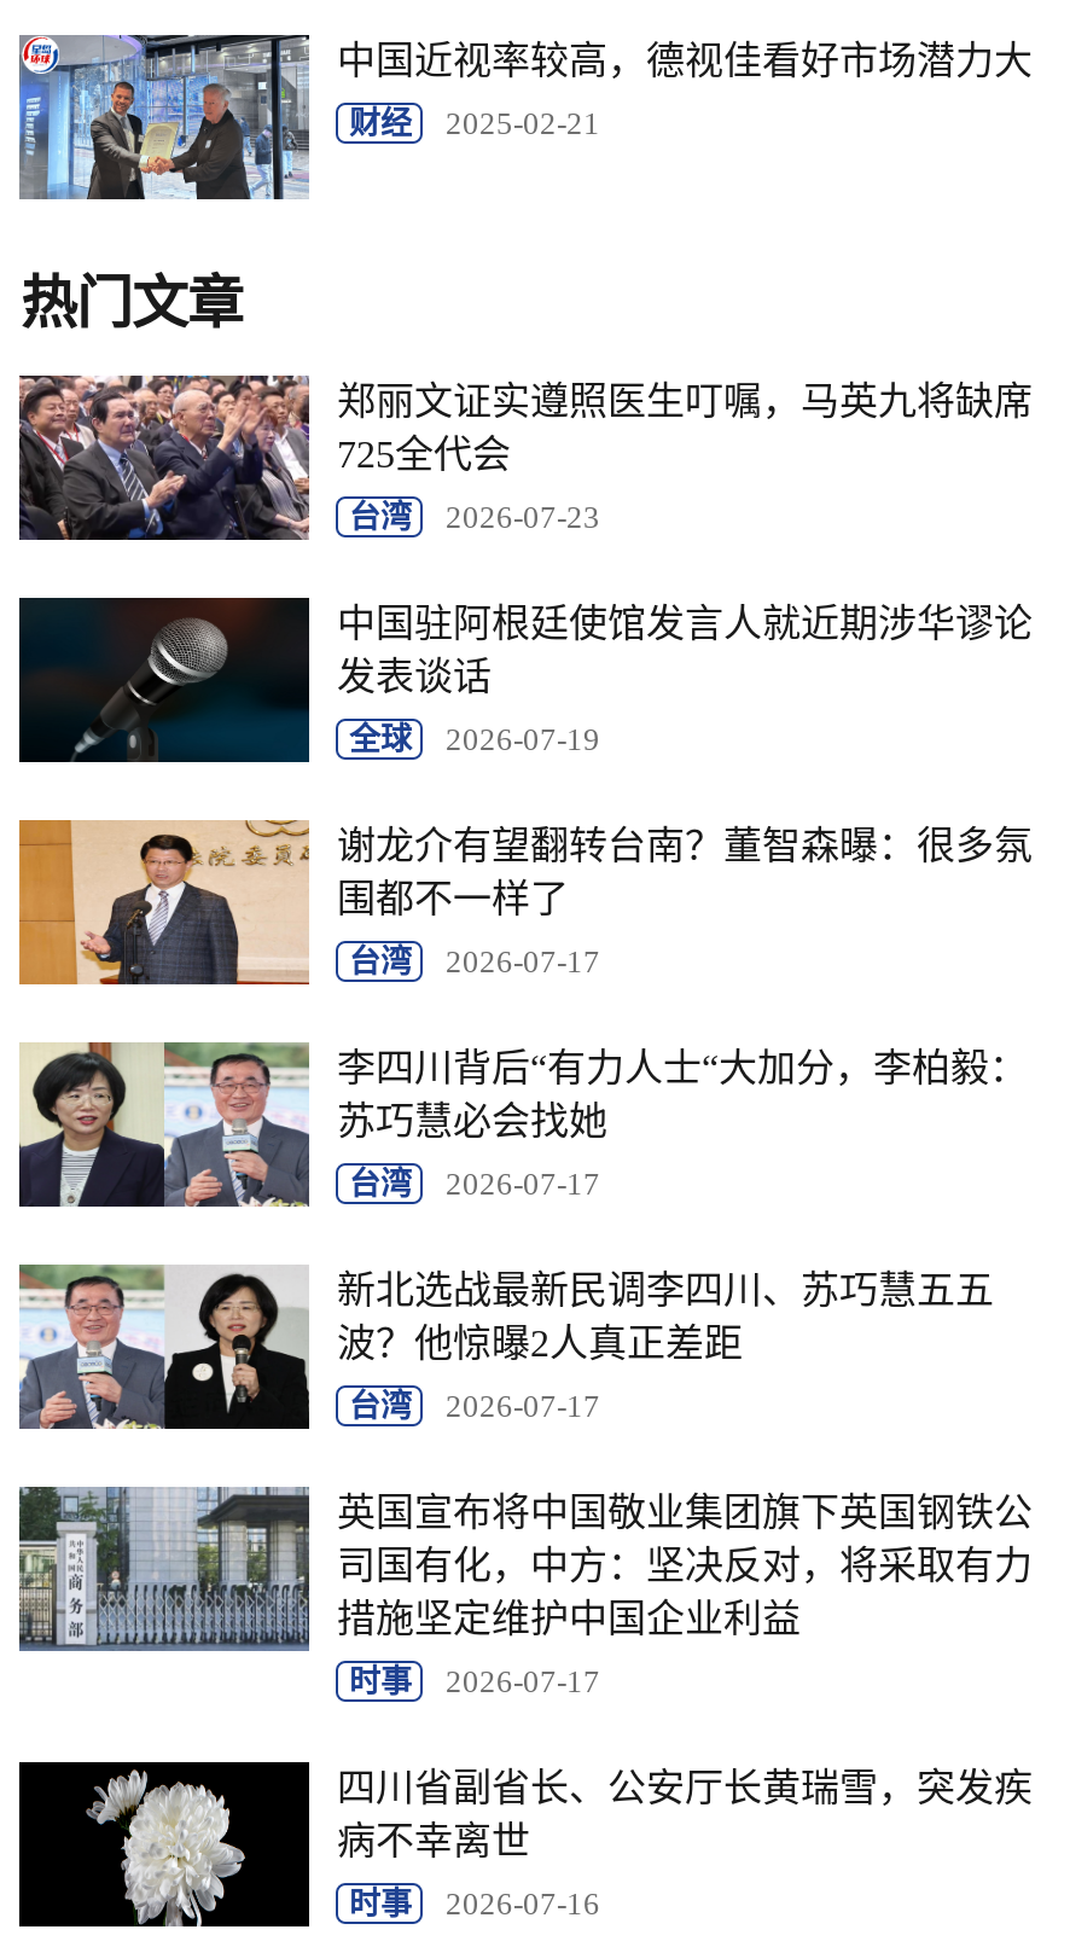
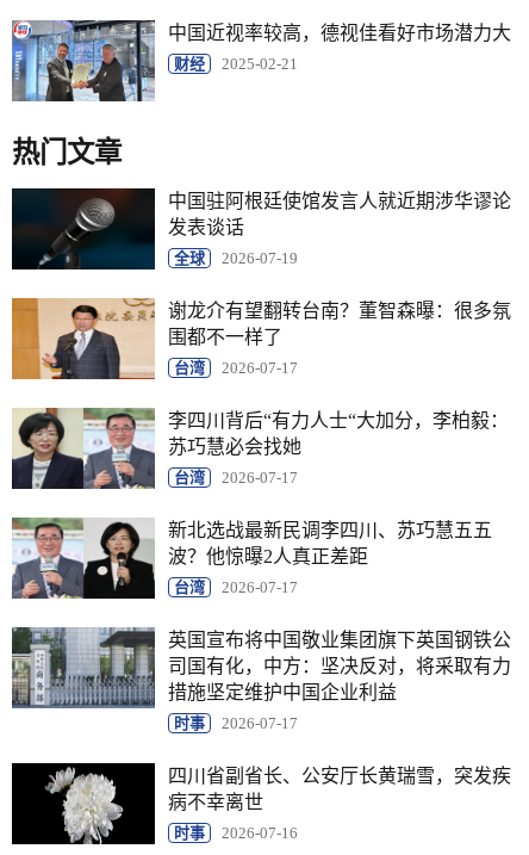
[17,373,1032,542] [image] | 郑丽文证实遵照医生叮嘱，马英九将缺席 | 725全代会 | 台湾 | 2026-07-23 -> none

